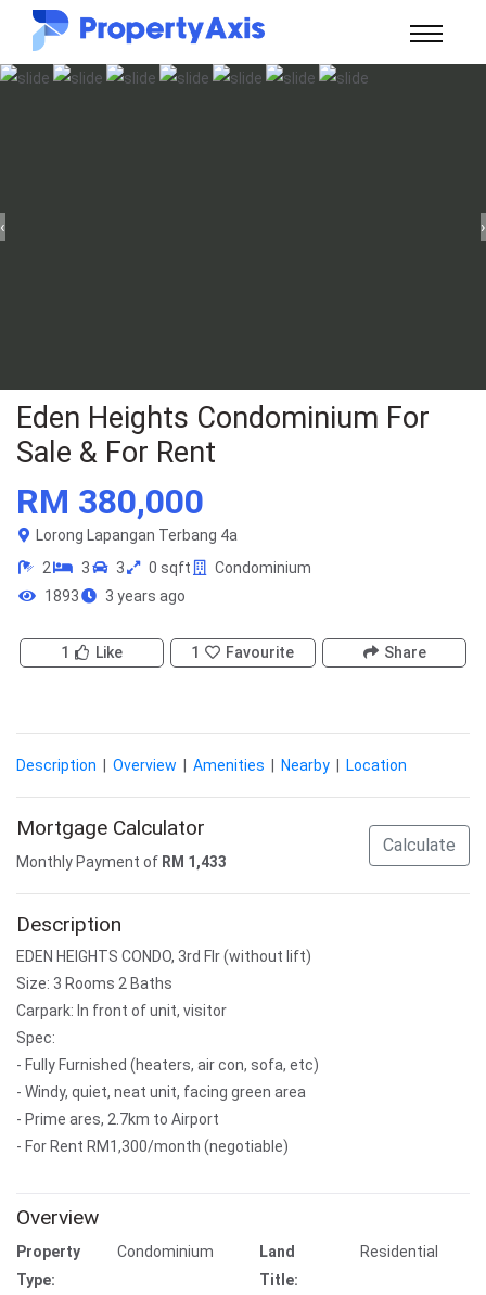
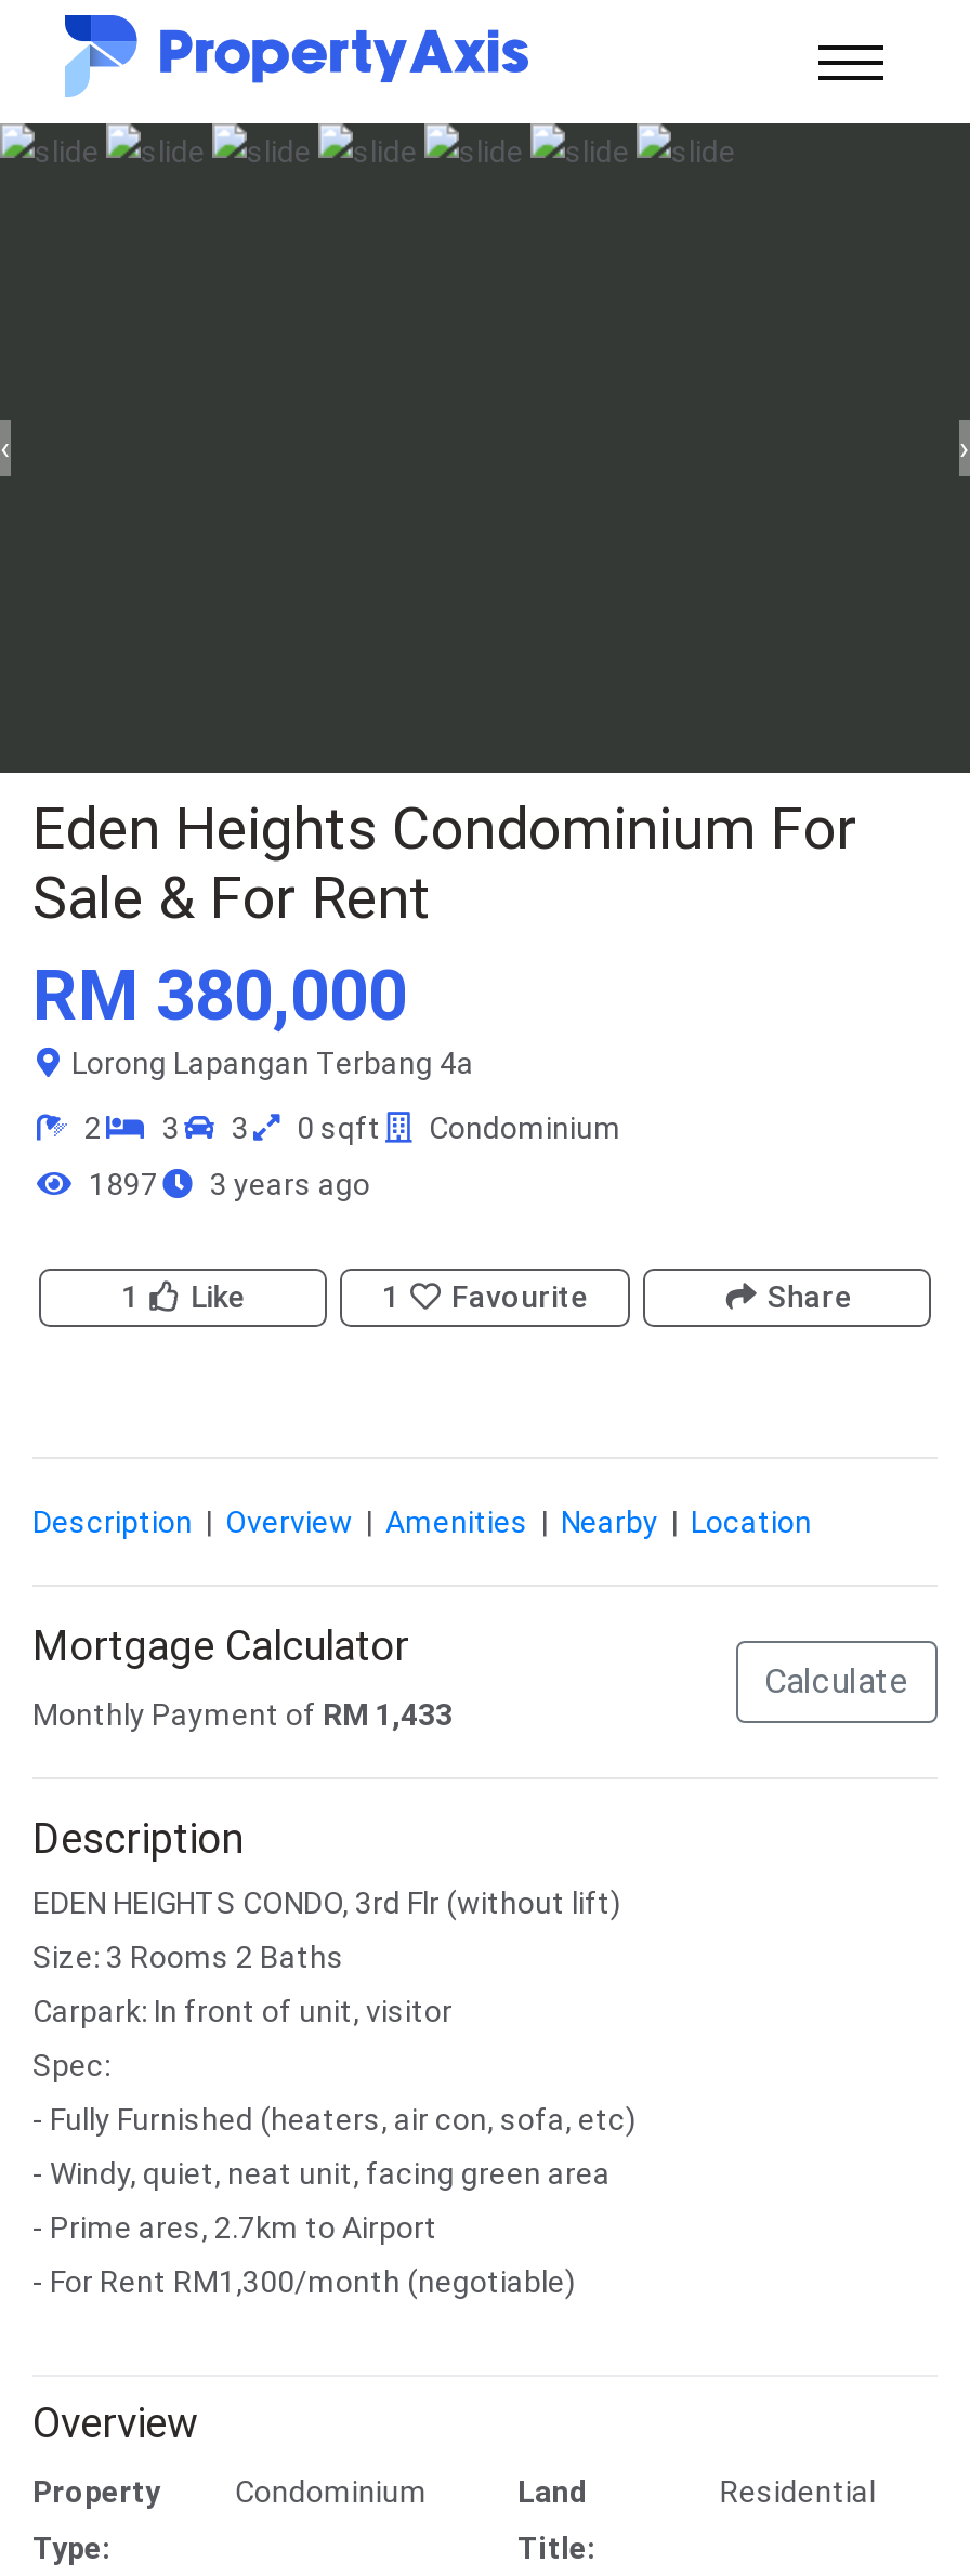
[41,587,186,604] 1893 3 years ago -> [82,1166,370,1201] 1897 3 years ago

